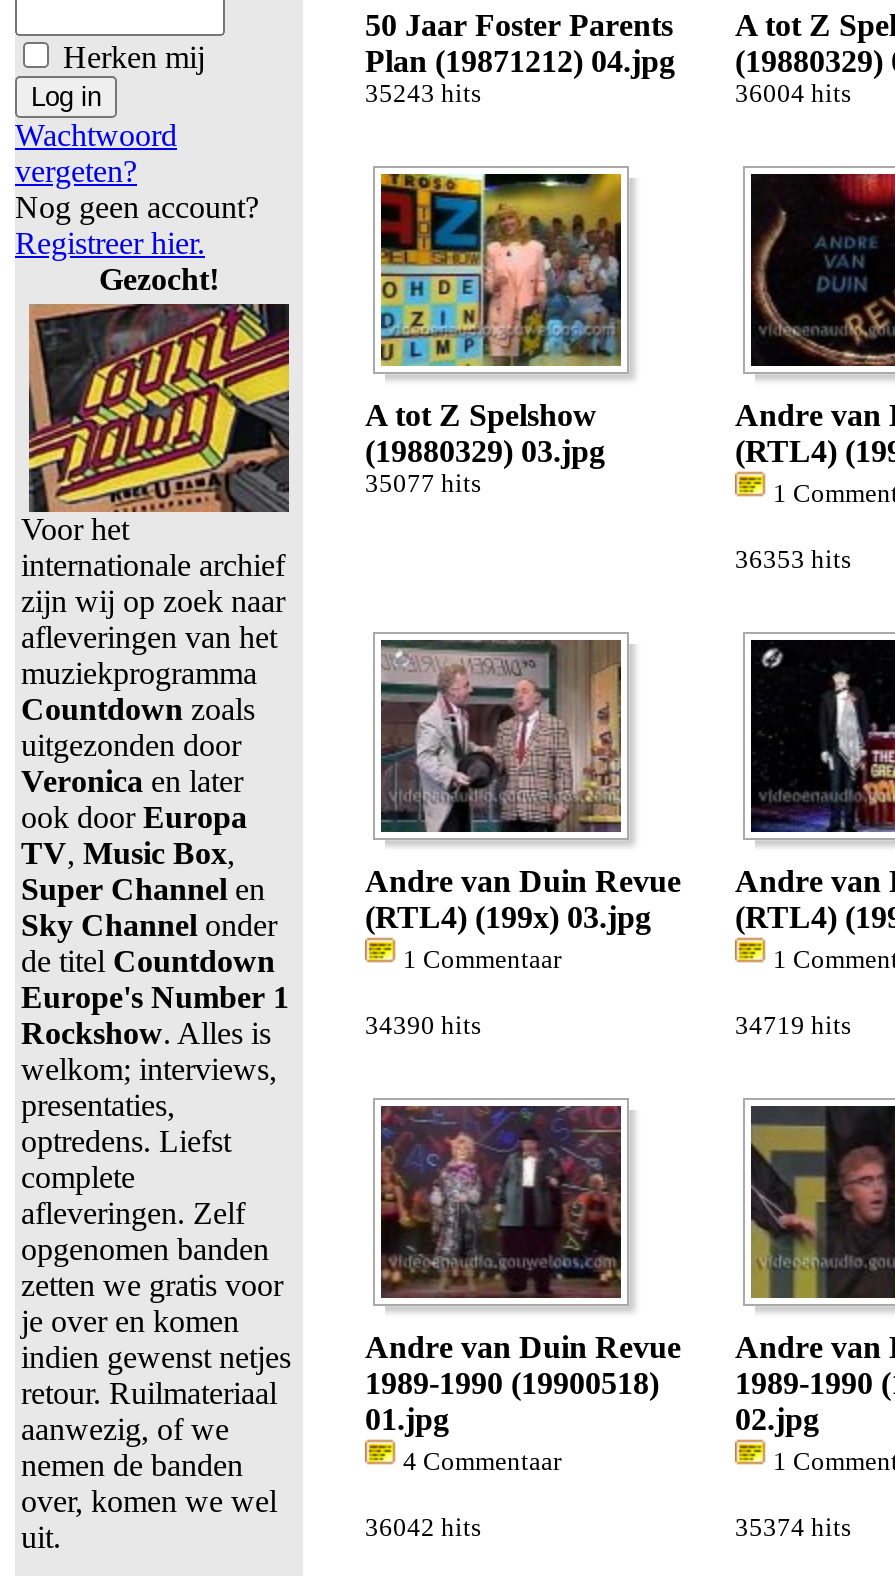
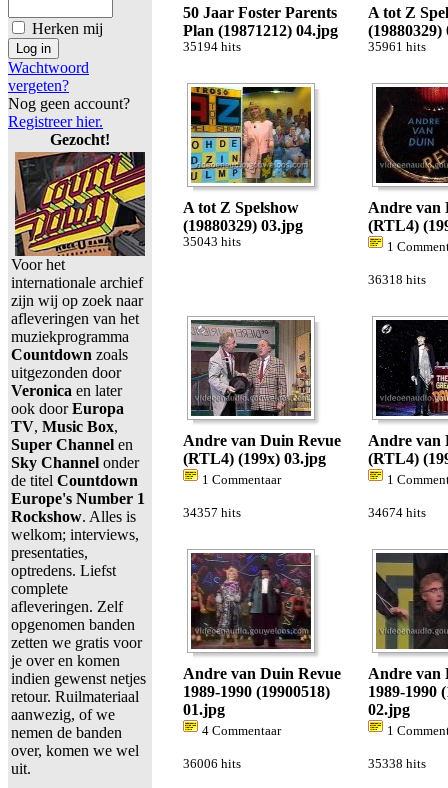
[365,80,481,108] 35243 hits -> [183,40,241,54] 35194 hits
[735,80,851,108] 36004 hits -> [368,40,426,54] 35961 hits
[365,470,481,498] 35077 hits -> [183,235,241,249] 35043 hits
[735,546,851,574] 36353 hits -> [368,273,426,287] 36318 hits
[365,1012,481,1040] 34390 hits -> [183,506,241,520] 34357 hits
[735,1012,851,1040] 34719 hits -> [368,506,426,520] 34674 hits
[365,1514,481,1542] 36042 hits -> [183,757,241,771] 36006 hits
[735,1514,851,1542] 35374 hits -> [368,757,426,771] 35338 hits

